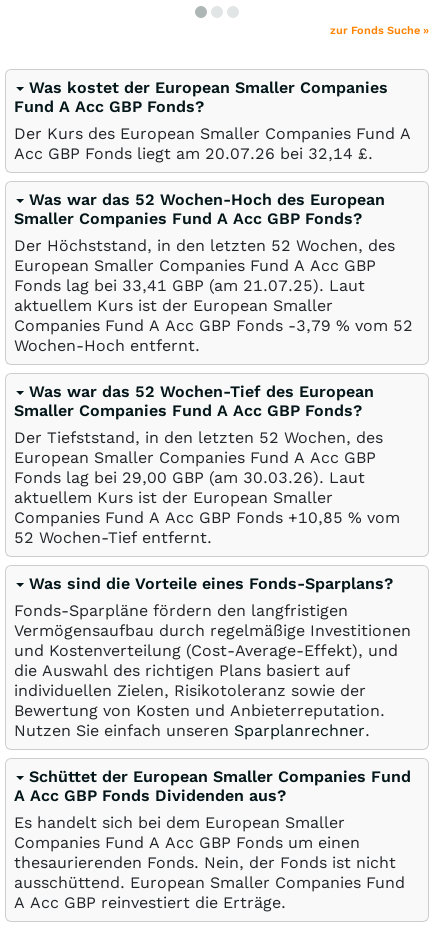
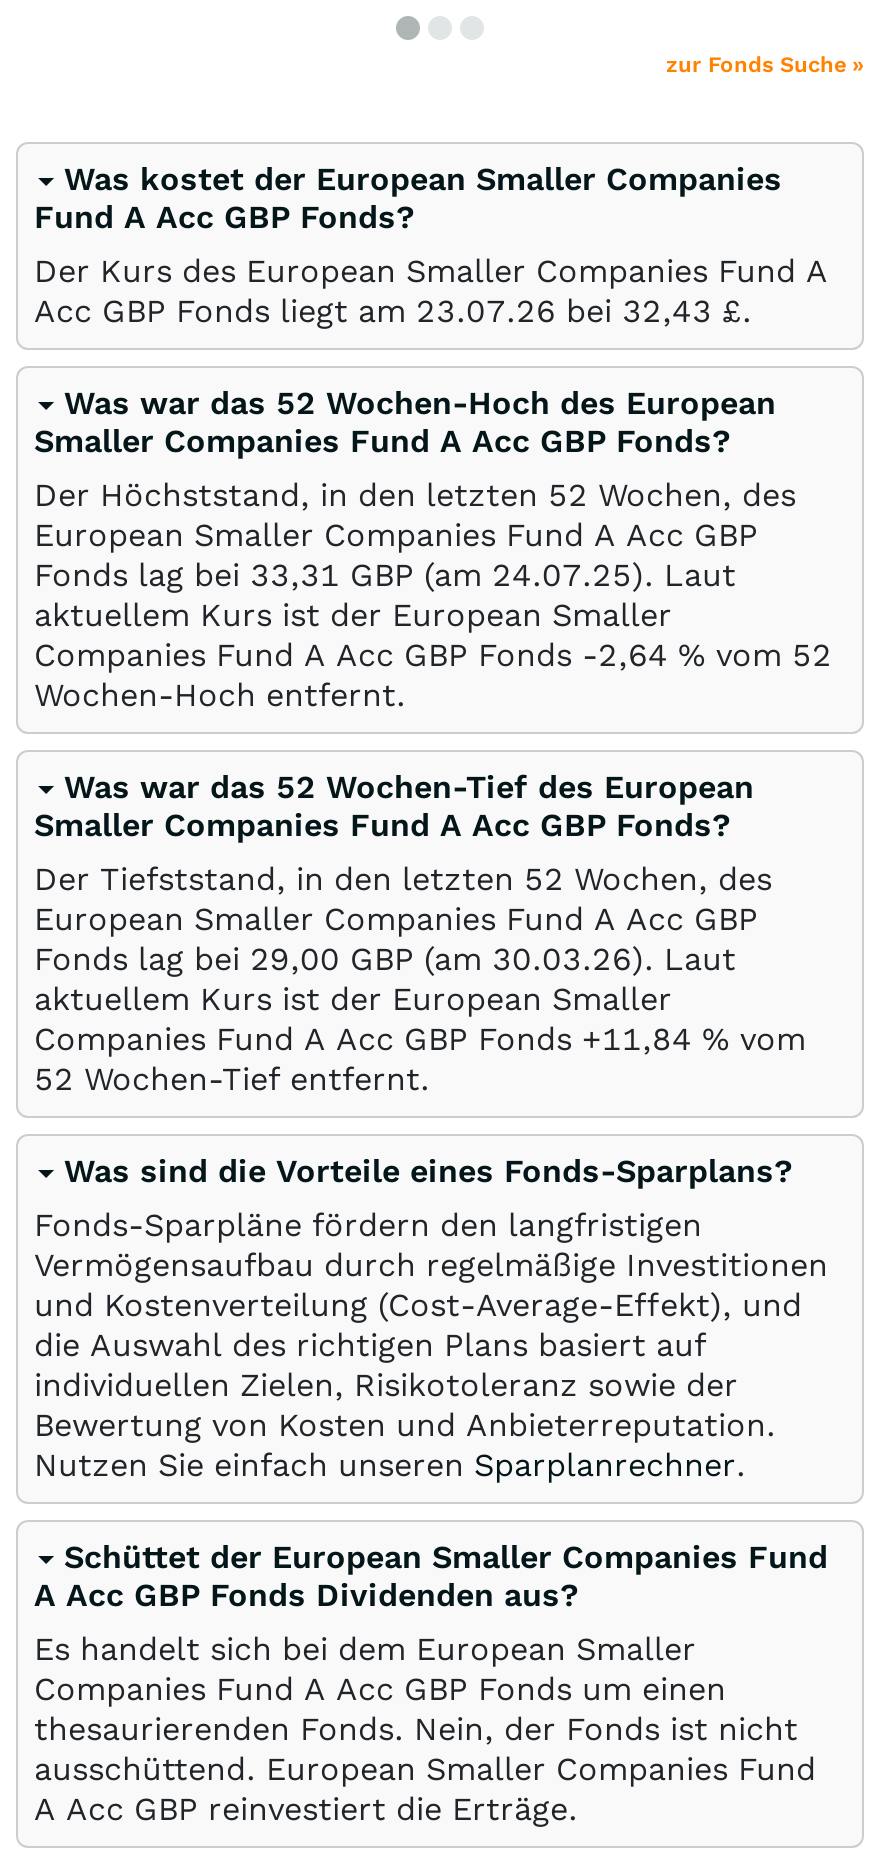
[14,144,373,163] Acc GBP Fonds liegt am 20.07.26 bei 32,14 £. -> [34,292,752,330] Acc GBP Fonds liegt am 23.07.26 bei 32,43 £.
[14,276,365,295] Fonds lag bei 33,41 GBP (am 21.07.25). Laut -> [34,556,736,594] Fonds lag bei 33,31 GBP (am 24.07.25). Laut
[14,316,413,335] Companies Fund A Acc GBP Fonds -3,79% vom 52 -> [34,636,832,674] Companies Fund A Acc GBP Fonds -2,64% vom 52
[14,508,400,527] Companies Fund A Acc GBP Fonds +10,85% vom -> [34,1020,806,1058] Companies Fund A Acc GBP Fonds +11,84% vom

